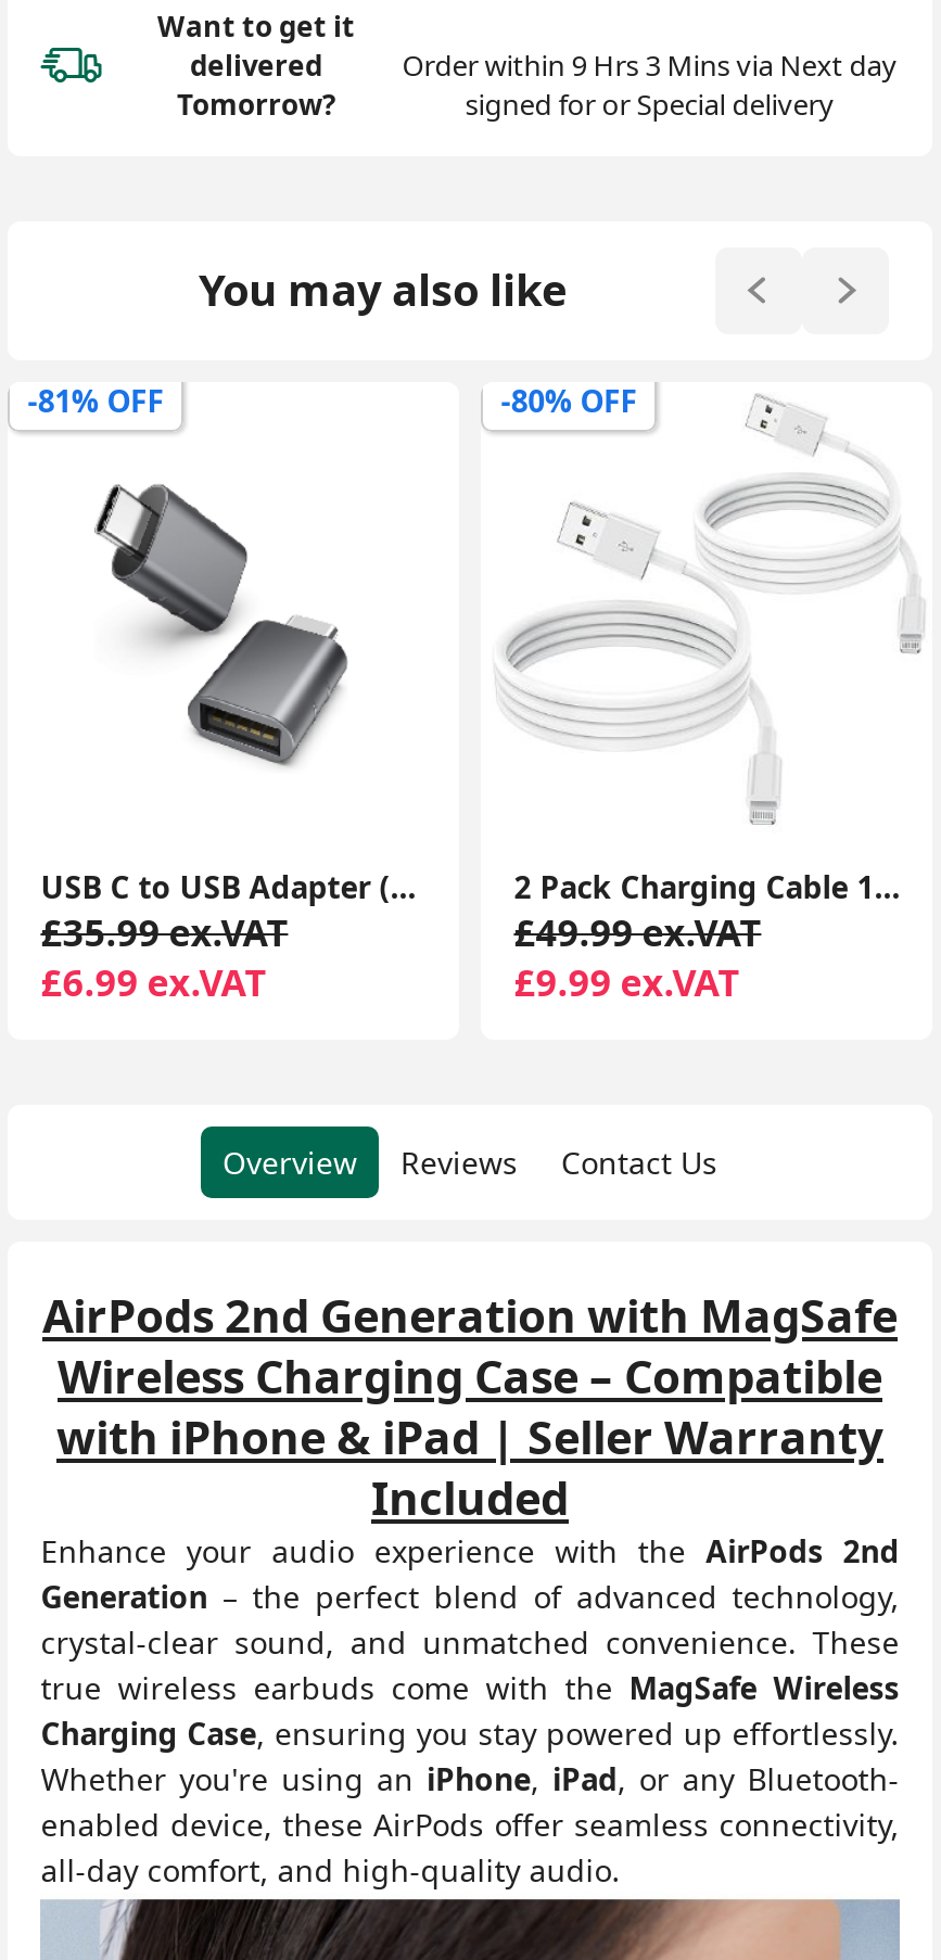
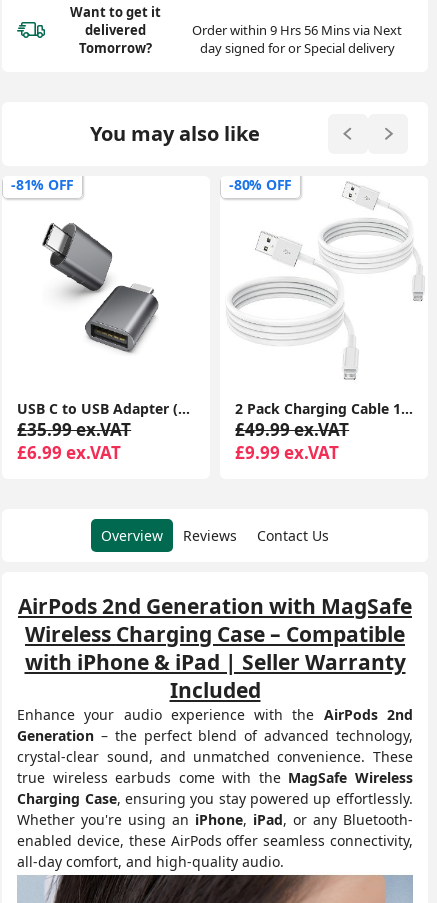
[402,45,897,123] Order within 9 Hrs 3 Mins via Next day | signed for or Special delivery -> [192,21,402,57] Order within 9 Hrs 56 Mins via Next | day signed for or Special delivery

